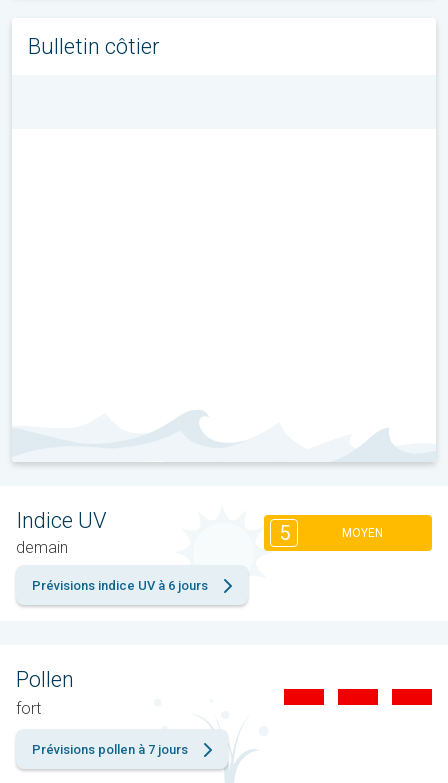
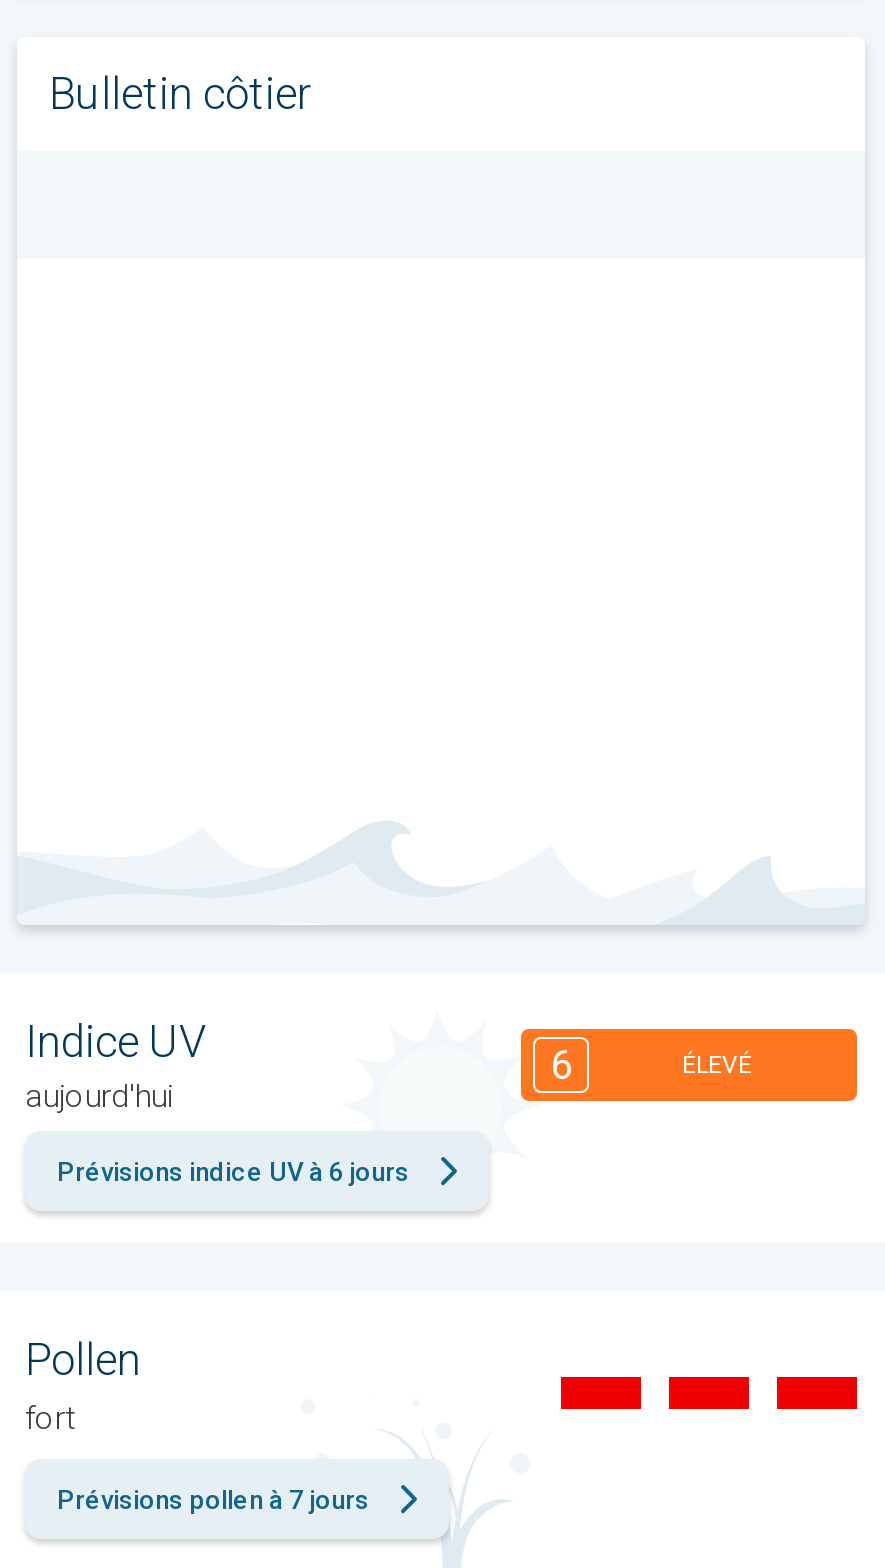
[278,521,382,545] 5 | MOYEN -> [550,1041,752,1089] 6 | ÉLEVÉ
[16,538,68,557] demain -> [25,1076,173,1114] aujourd'hui

